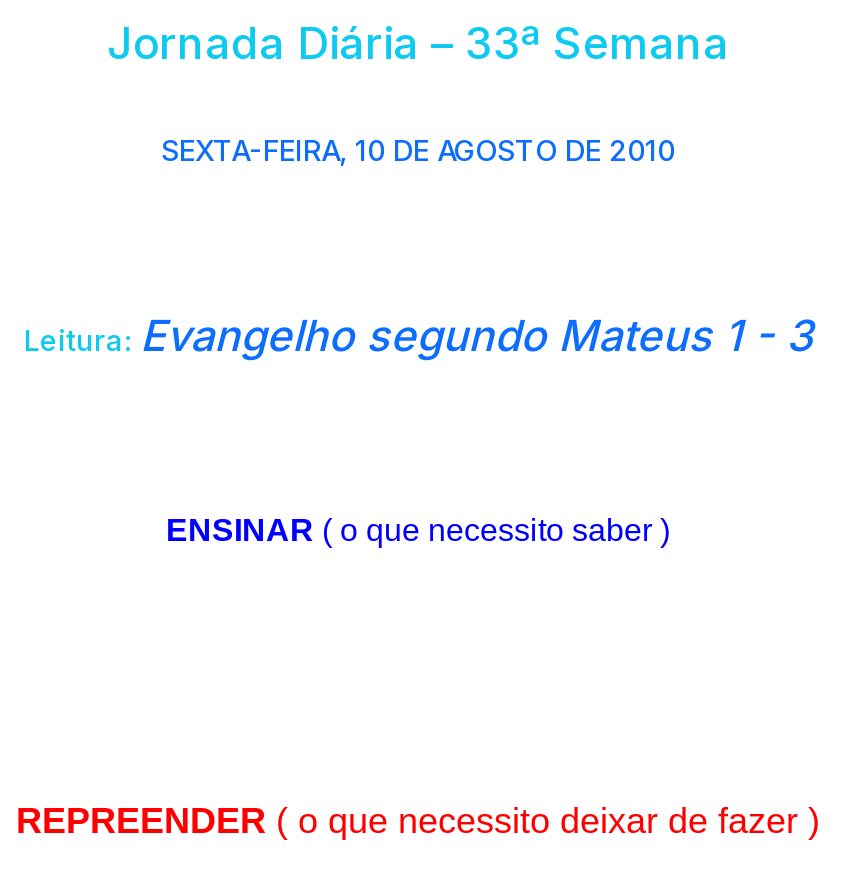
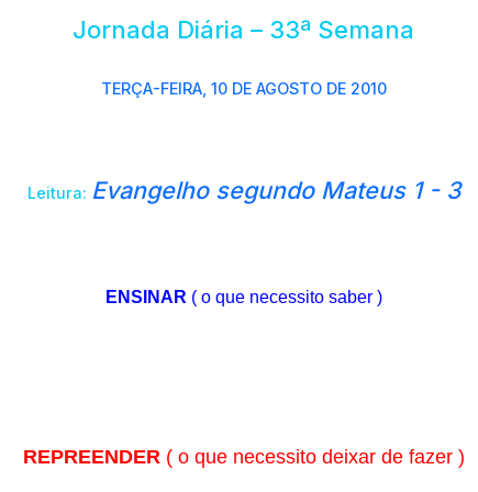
[161,132,675,166] SEXTA-FEIRA, 10 DE AGOSTO DE 2010 -> [101,79,387,97] TERÇA-FEIRA, 10 DE AGOSTO DE 2010

